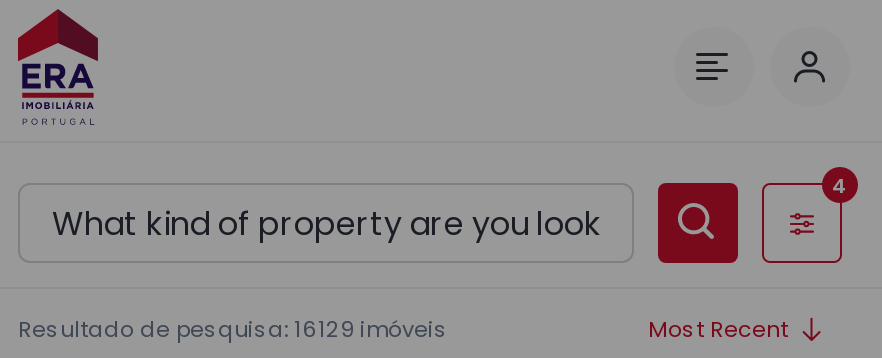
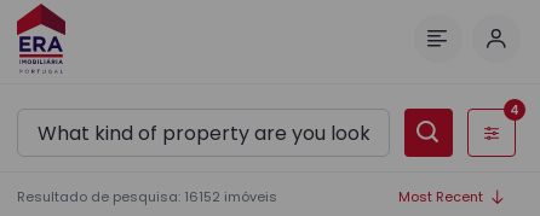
[18,313,448,345] Resultado de pesquisa 16129 imóveis -> [17,187,277,206] Resultado de pesquisa 16152 imóveis

